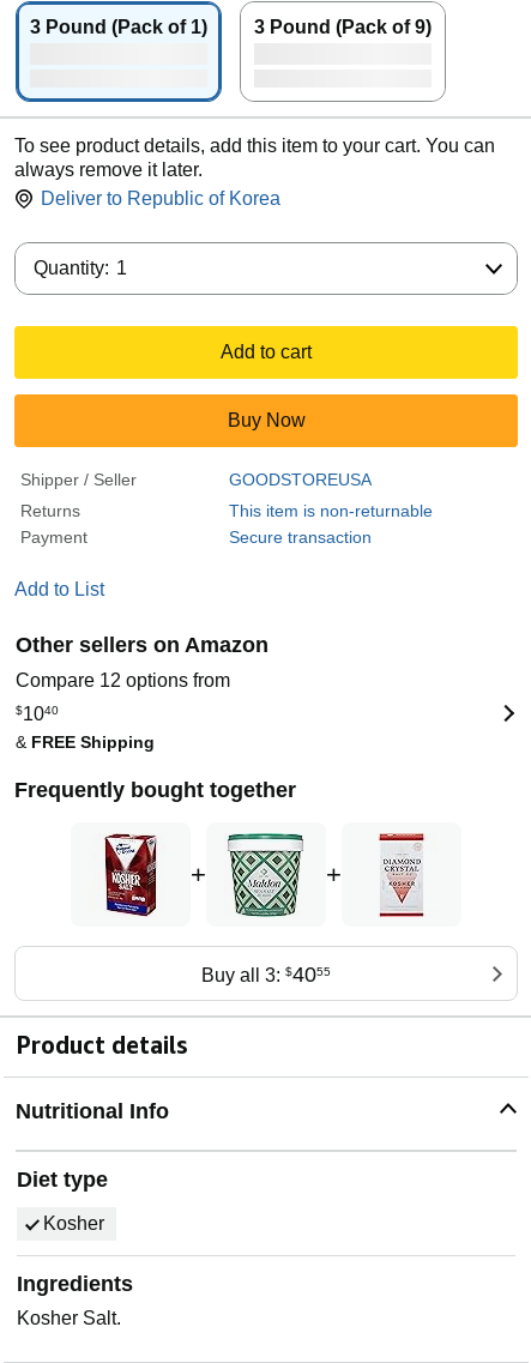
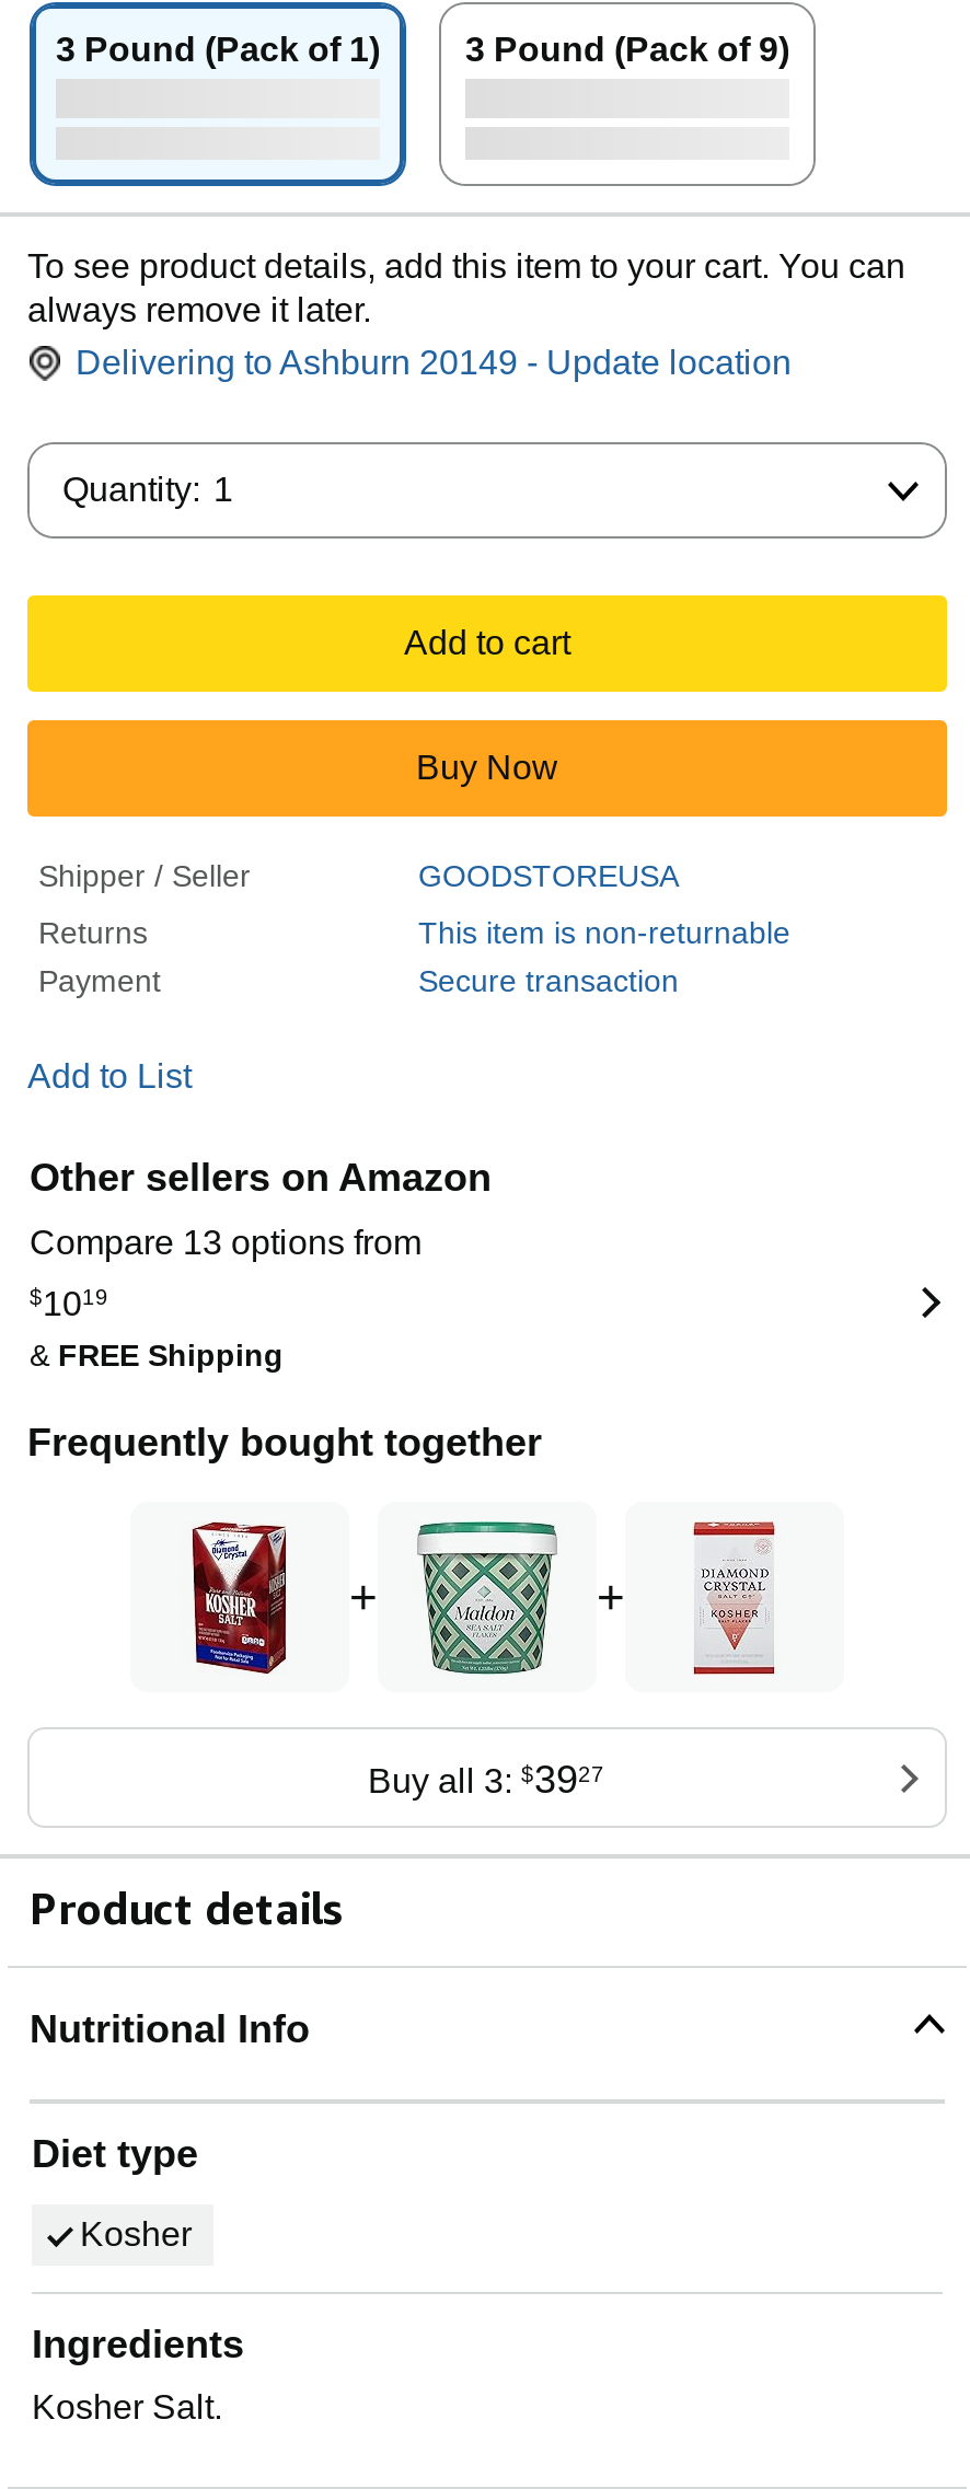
[41,188,280,209] Deliver to Republic of Korea -> [76,344,792,381] Delivering to Ashburn 20149 - Update location
[16,670,230,691] Compare 12 options from -> [30,1224,422,1261] Compare 13 options from
[16,704,59,724] $1040 -> [30,1285,108,1323] $1019
[201,963,330,987] Buy all 3: $4055 -> [368,1758,604,1802] Buy all 3: $3927

